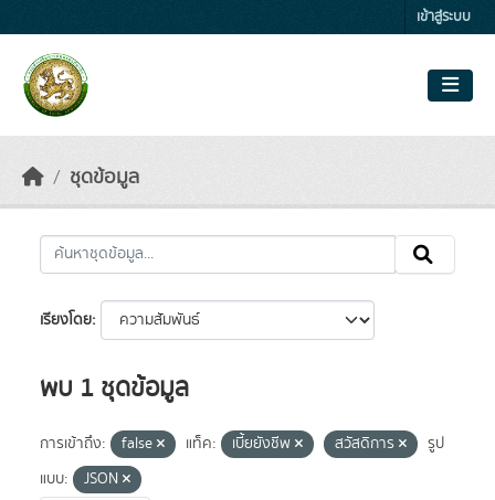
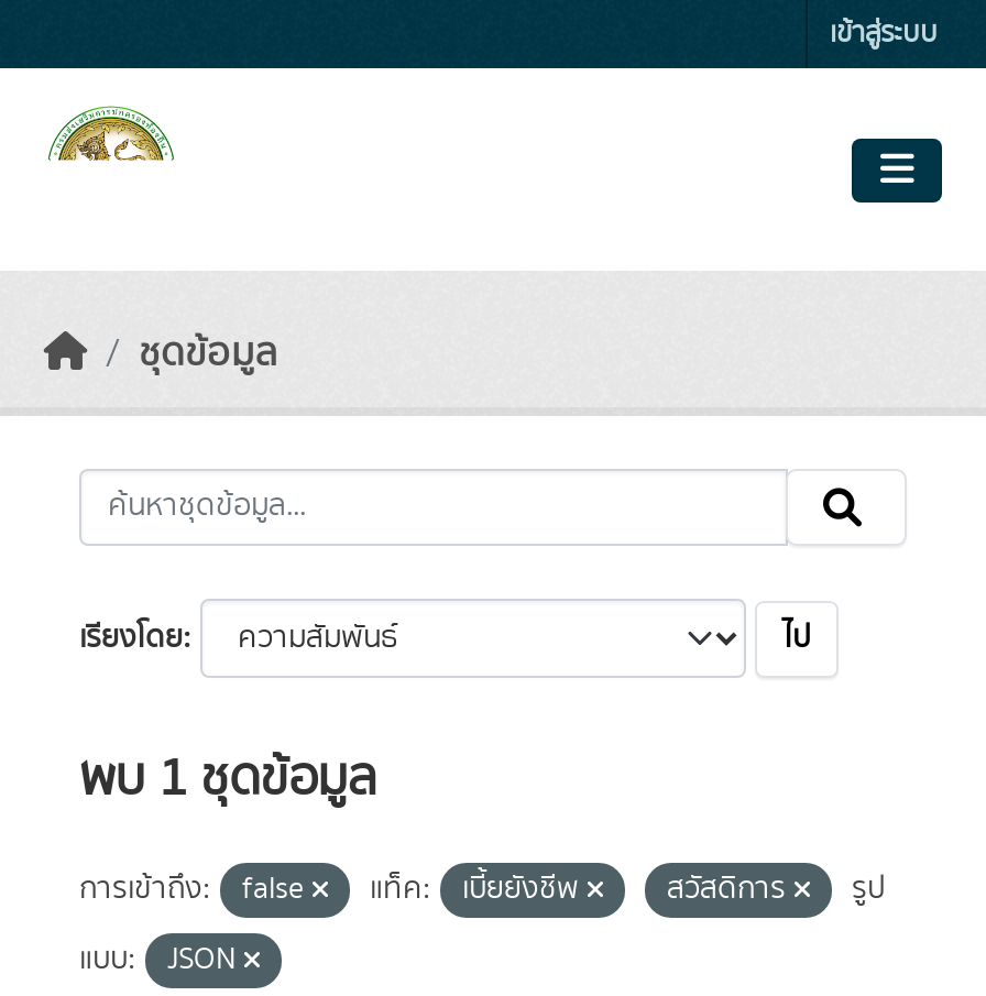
[22,79,89,118] [image] -> none
none -> [784,616,810,660] ไป

